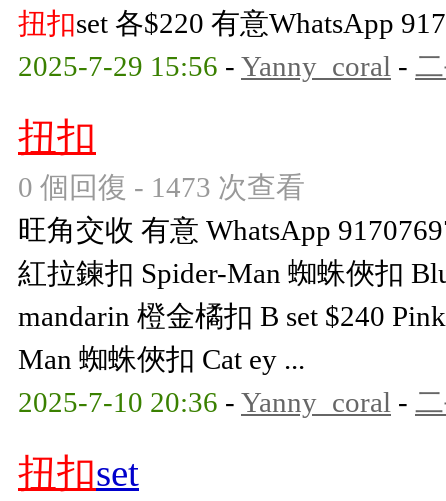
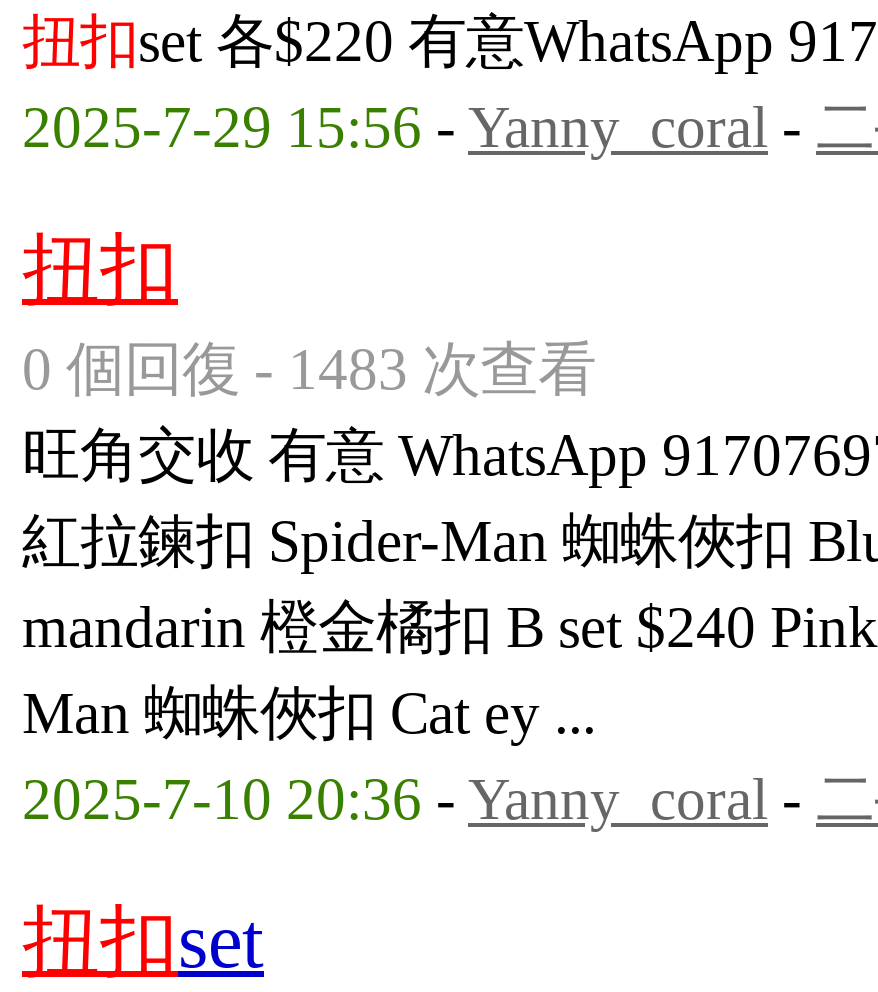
[18,171,305,203] 0 個回復 - 1473 次查看 -> [22,337,596,401] 0 個回復 - 1483 次查看

